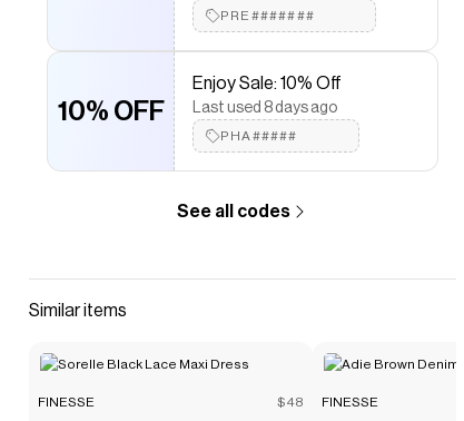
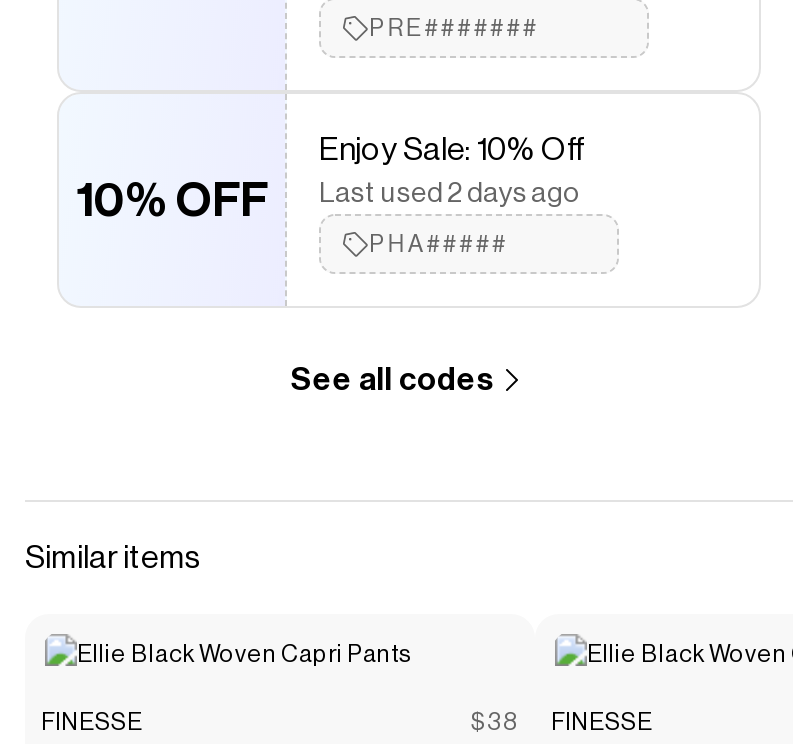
[192,100,337,116] Last used 8 days ago -> [319,180,579,208] Last used 2 days ago
[277,395,378,409] $48 FINESSE -> [471,710,653,734] $38 FINESSE

